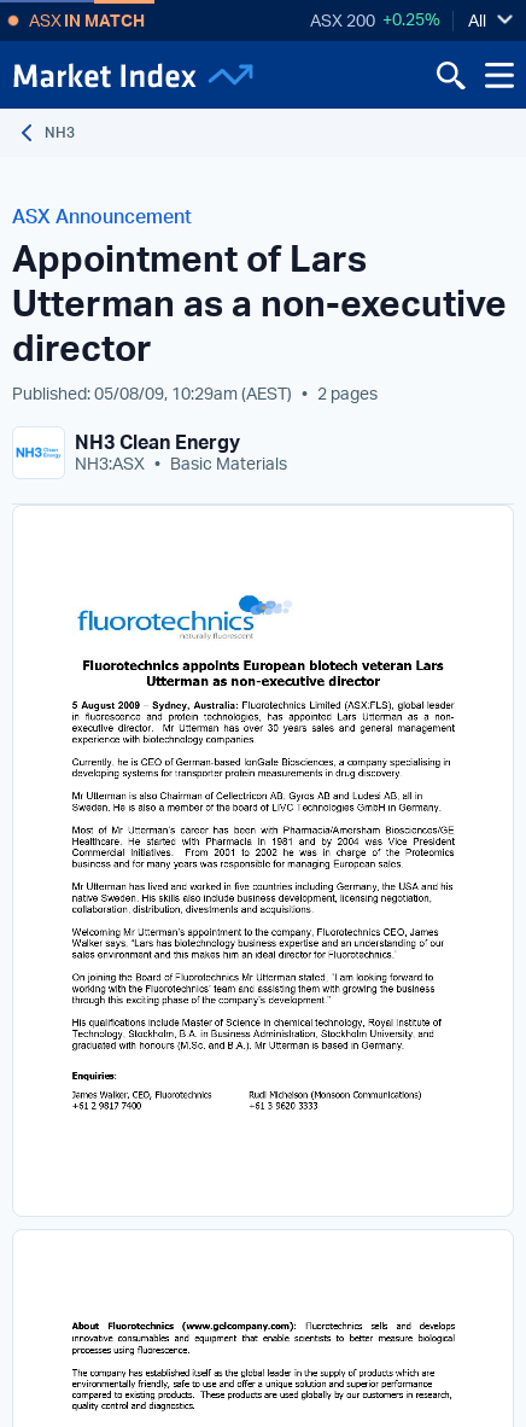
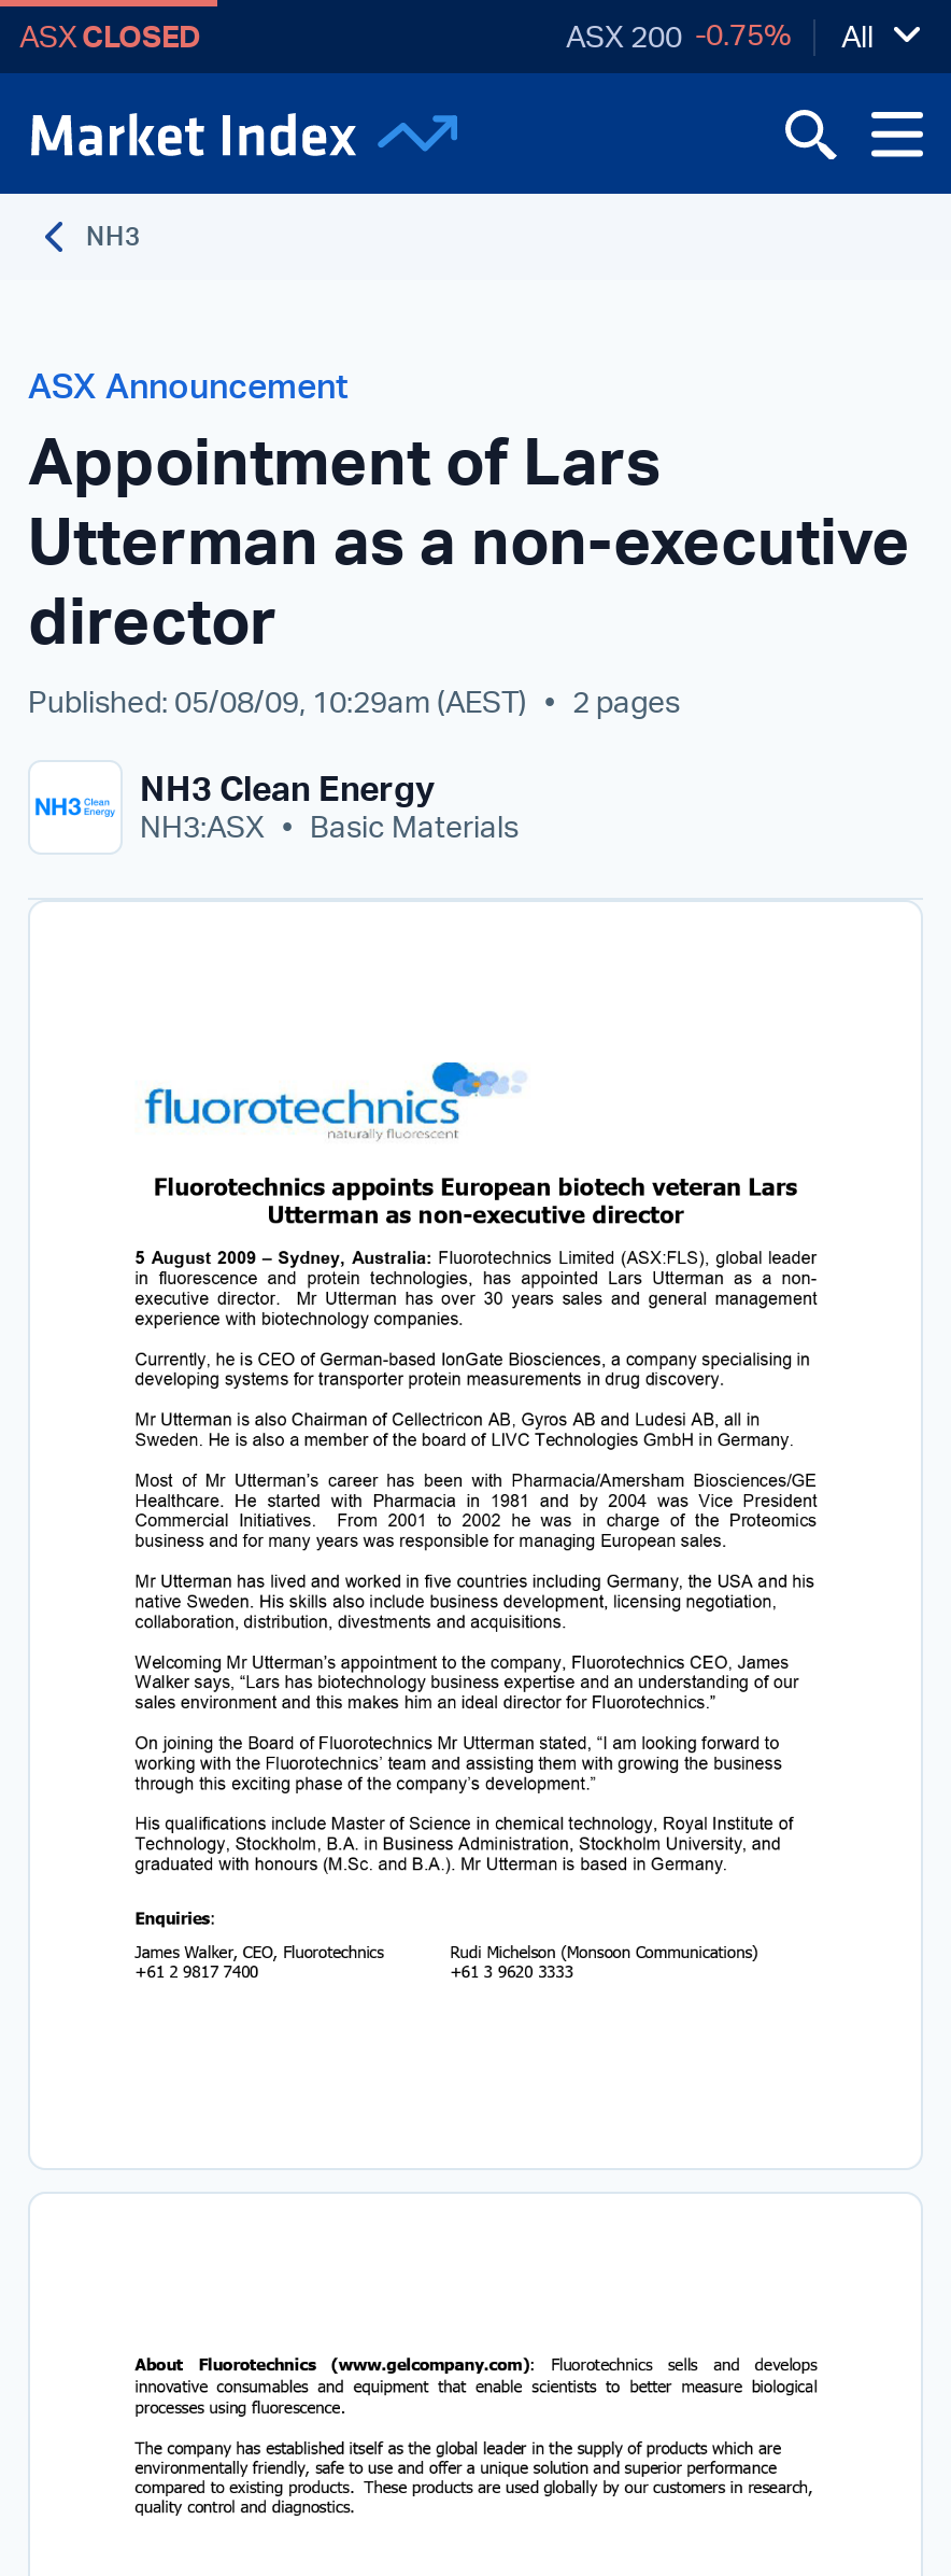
[29,11,440,30] ASX IN MATCH | ASX 200 +0.25% -> [19,20,792,54] ASX CLOSED | ASX 200 -0.75%

